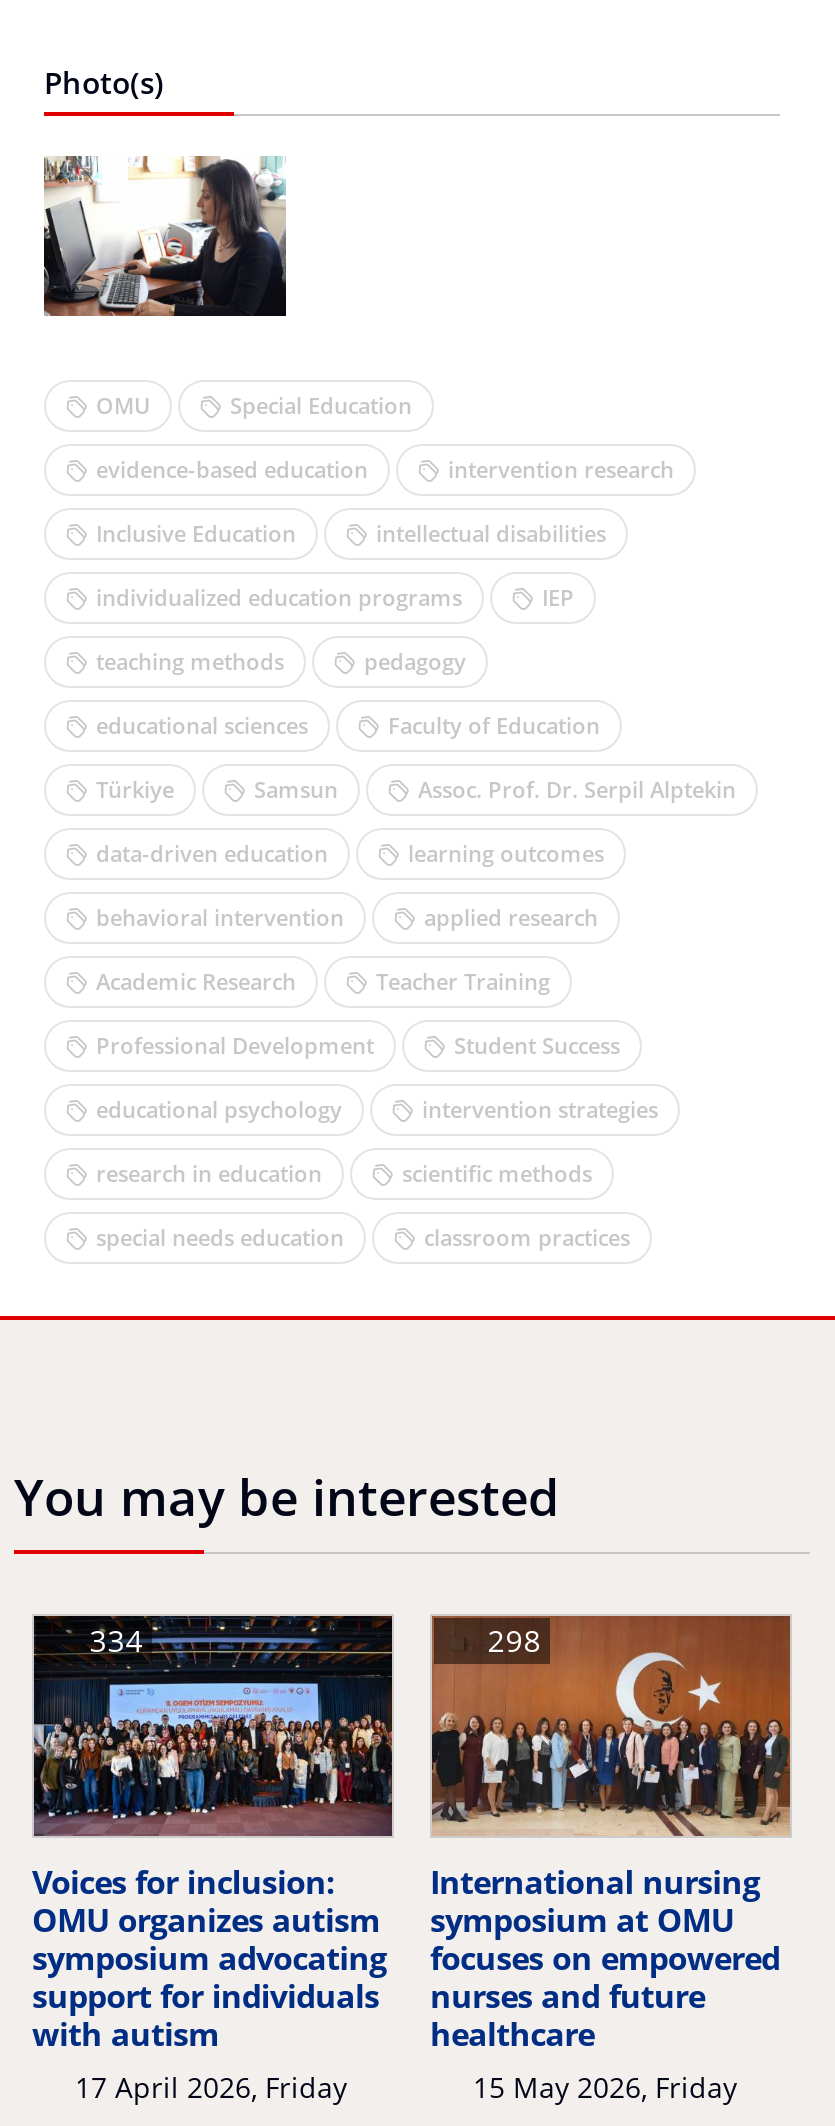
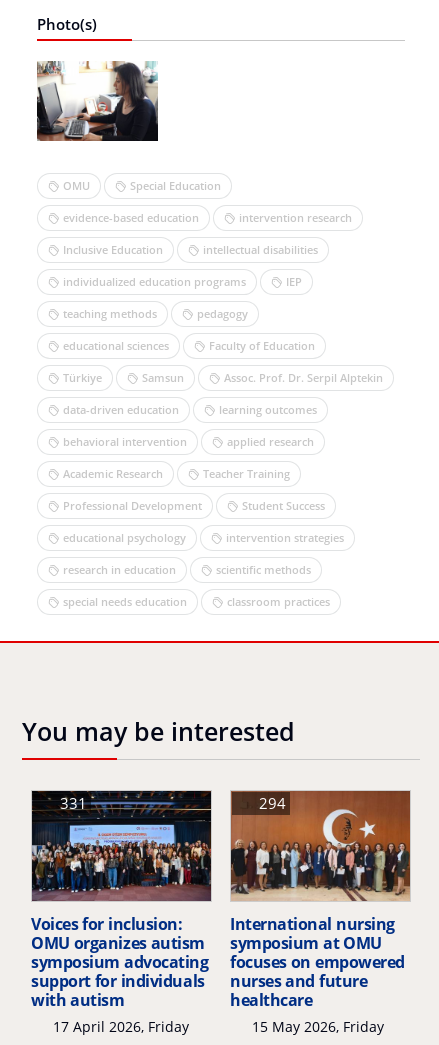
[82,1621,144,1661] 334 -> [56,793,87,813] 331
[480,1621,542,1661] 298 -> [255,793,286,813] 294

